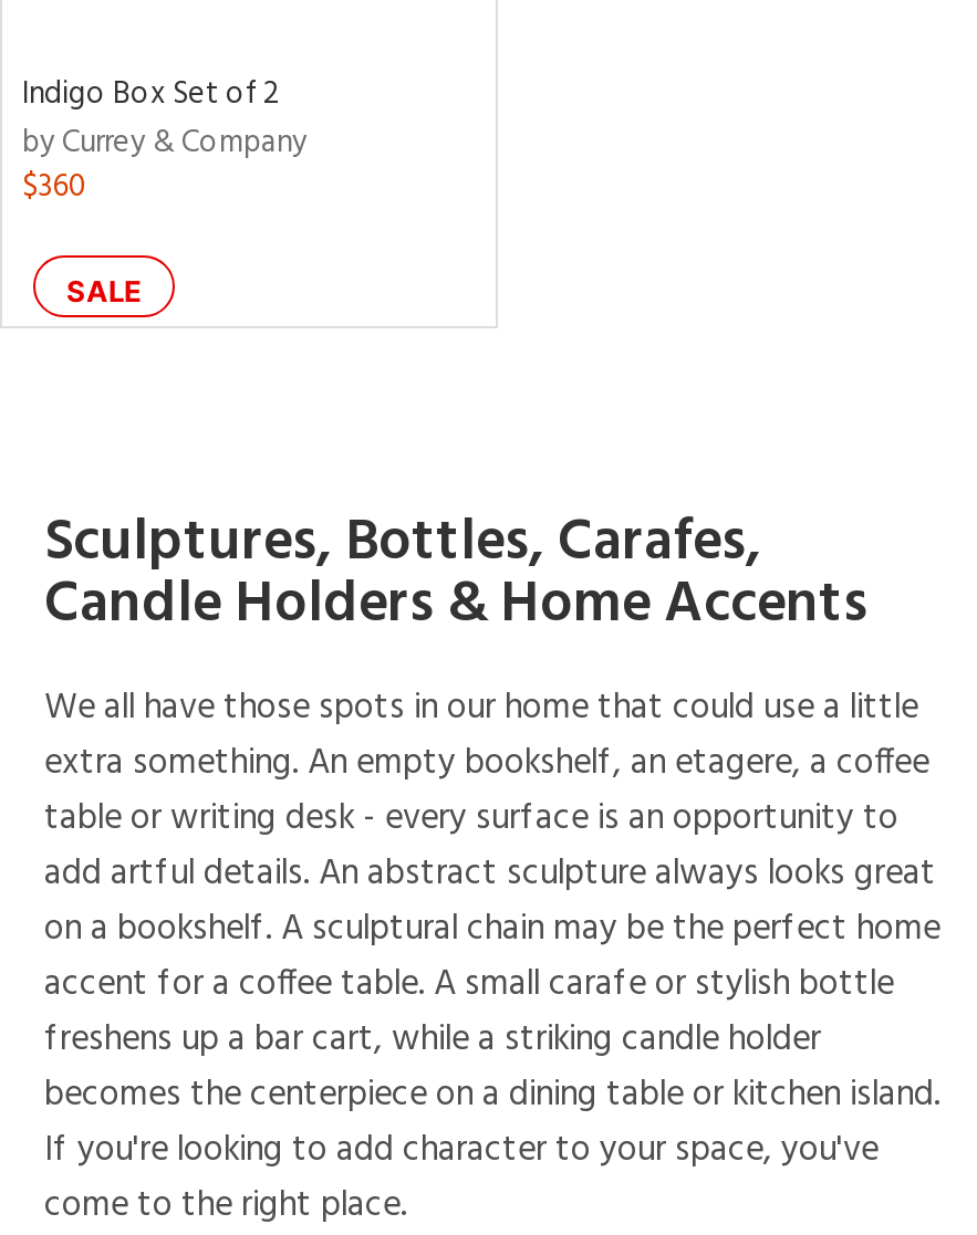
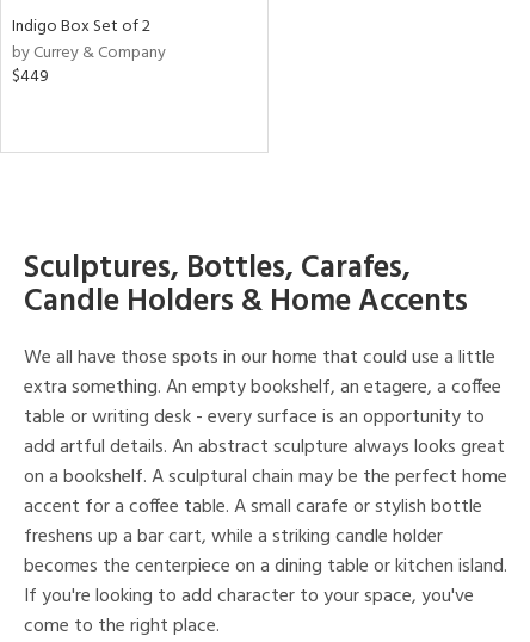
[22,161,142,307] $360 | SALE -> [12,63,49,90] $449

